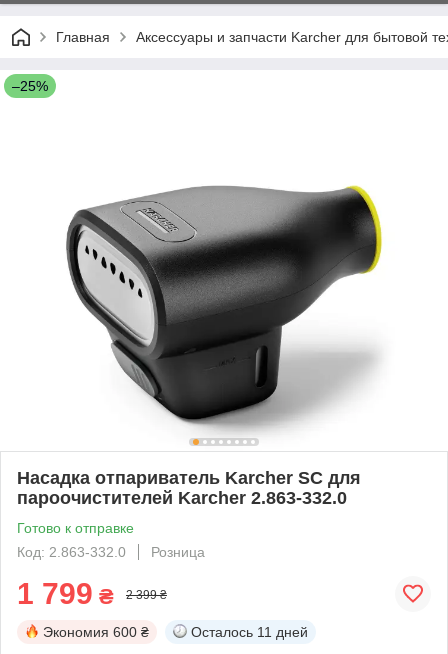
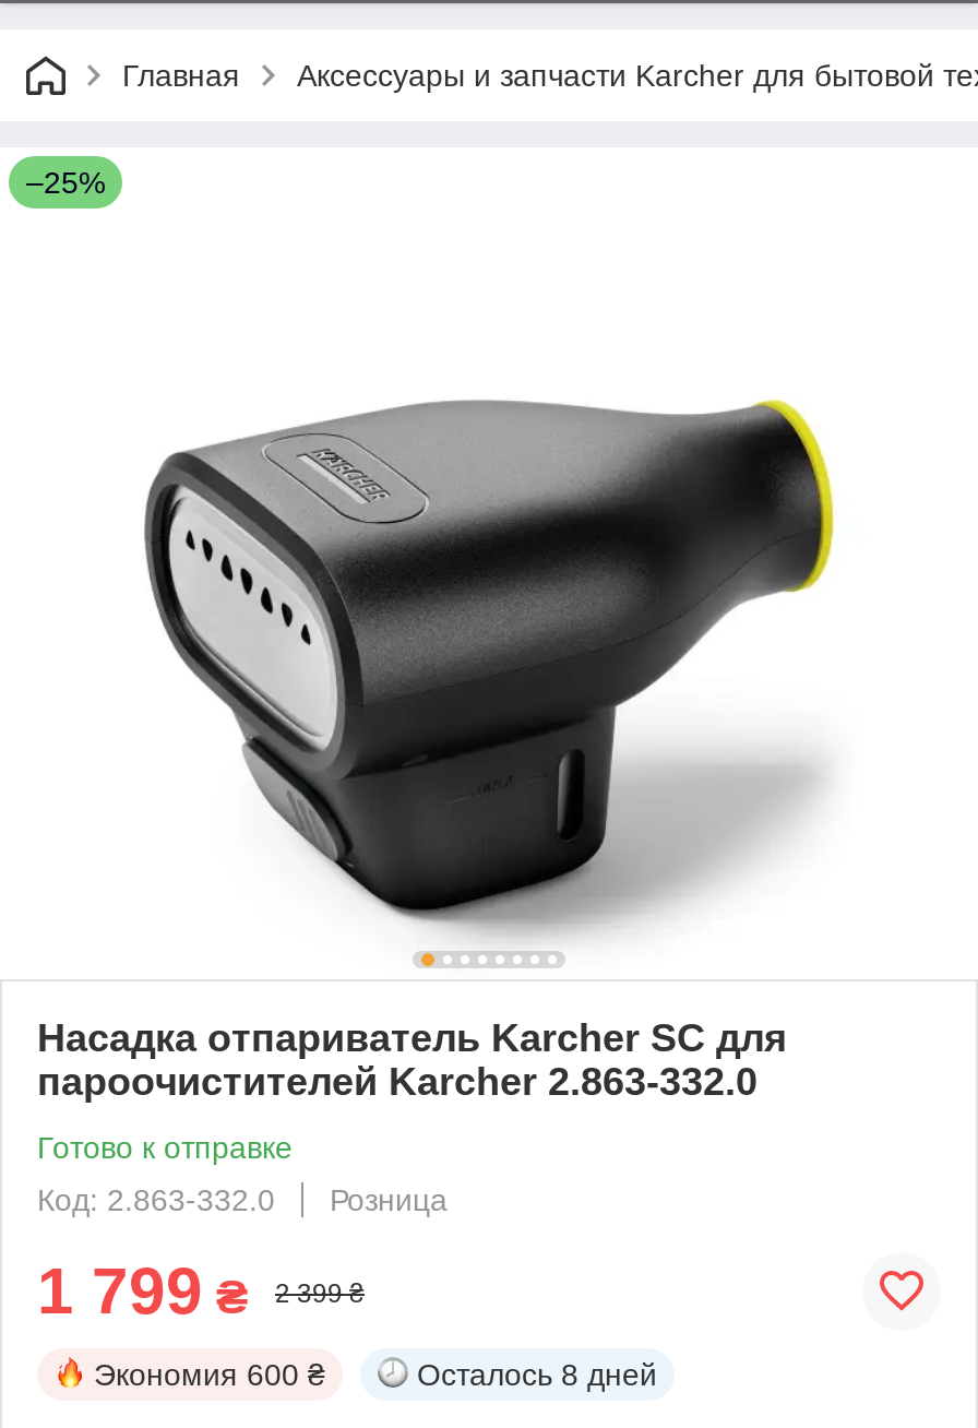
[191,624,308,640] Осталось 11 дней -> [417,1357,657,1392] Осталось 8 дней

